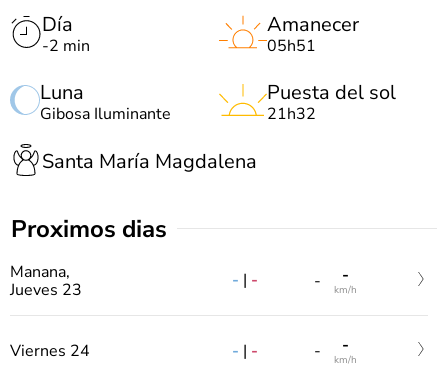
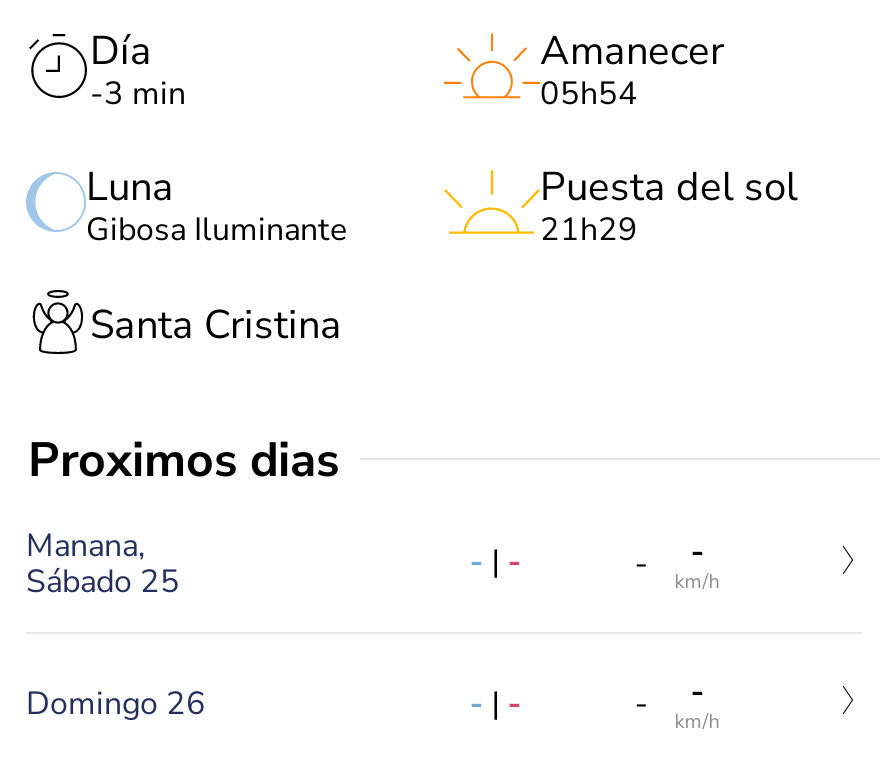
[42,35,90,57] -2 min -> [90,72,186,116] -3 min
[267,35,316,57] 05h51 -> [540,72,638,116] 05h54
[267,103,316,125] 21h32 -> [540,208,638,252] 21h29
[42,148,257,175] Santa María Magdalena -> [90,299,342,353] Santa Cristina
[10,279,82,301] Jueves 23 -> [26,559,180,603] Sábado 25
[10,340,90,362] Viernes 24 -> [26,682,206,726] Domingo 26

